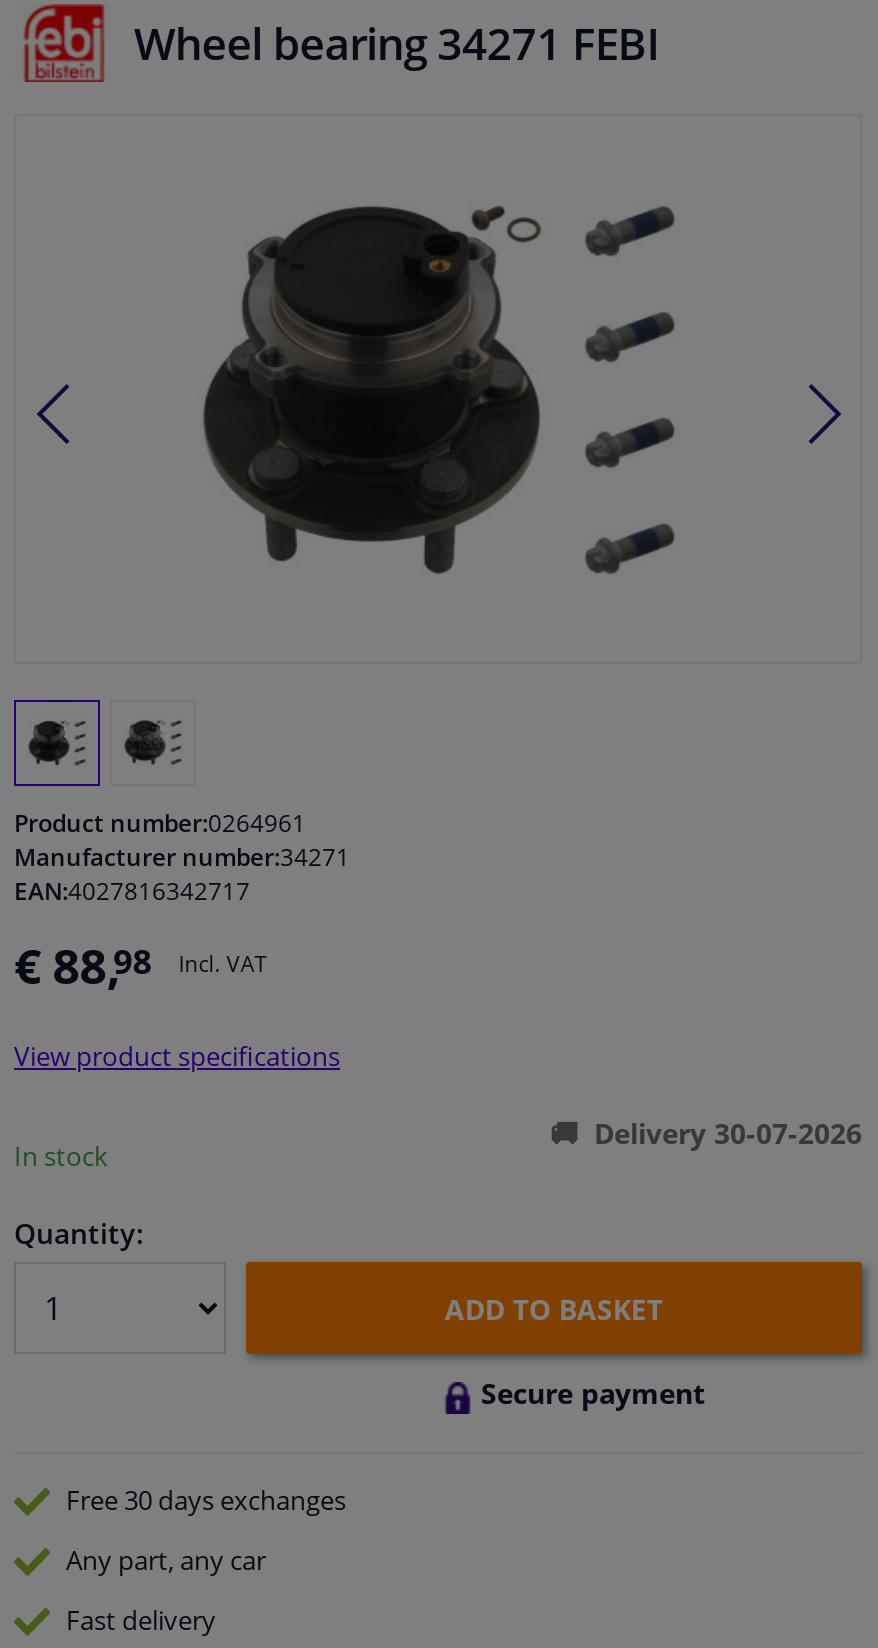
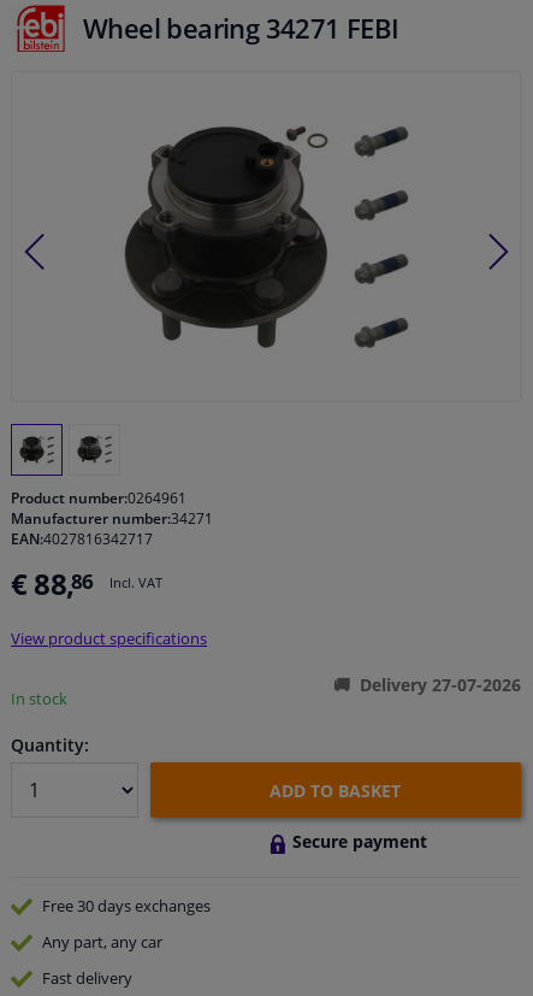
[14,933,266,999] € 88, 98 Incl. VAT -> [11,564,163,604] € 88, 86 Incl. VAT
[594,1115,862,1153] Delivery 30-07-2026 -> [360,674,521,697] Delivery 27-07-2026

